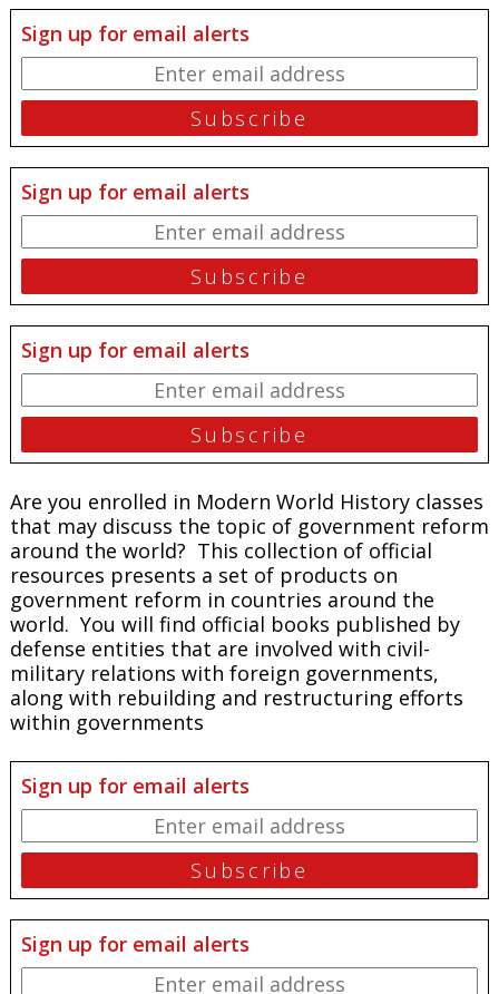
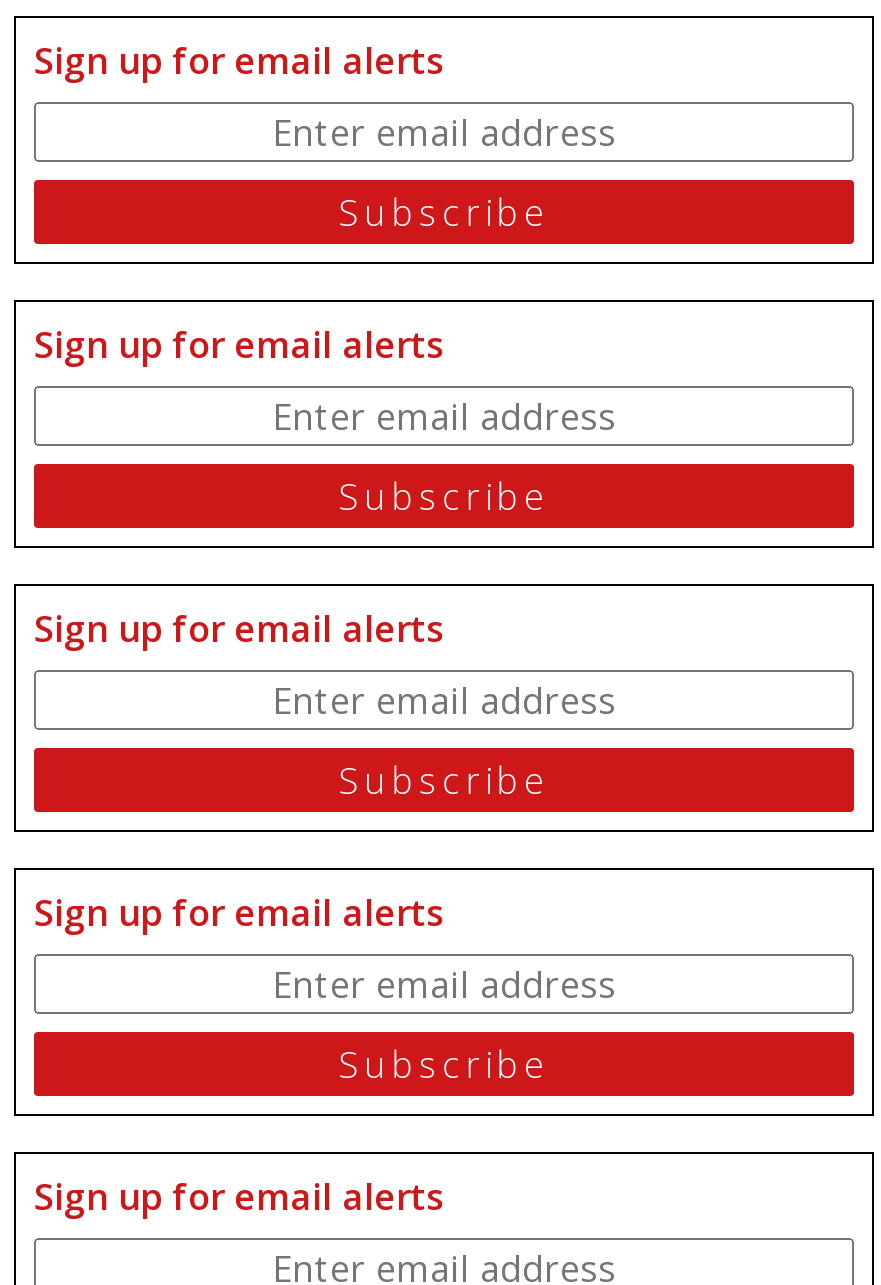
[10,488,489,735] Are you enrolled in Modern World History classes | that may discuss the topic of government reform | around the world? This collection of official | resources presents a set of products on | government reform in countries around the | world. You will find official books published by | defense entities that are involved with civil- | military relations with foreign governments, | along with rebuilding and restructuring efforts | within governments -> none

